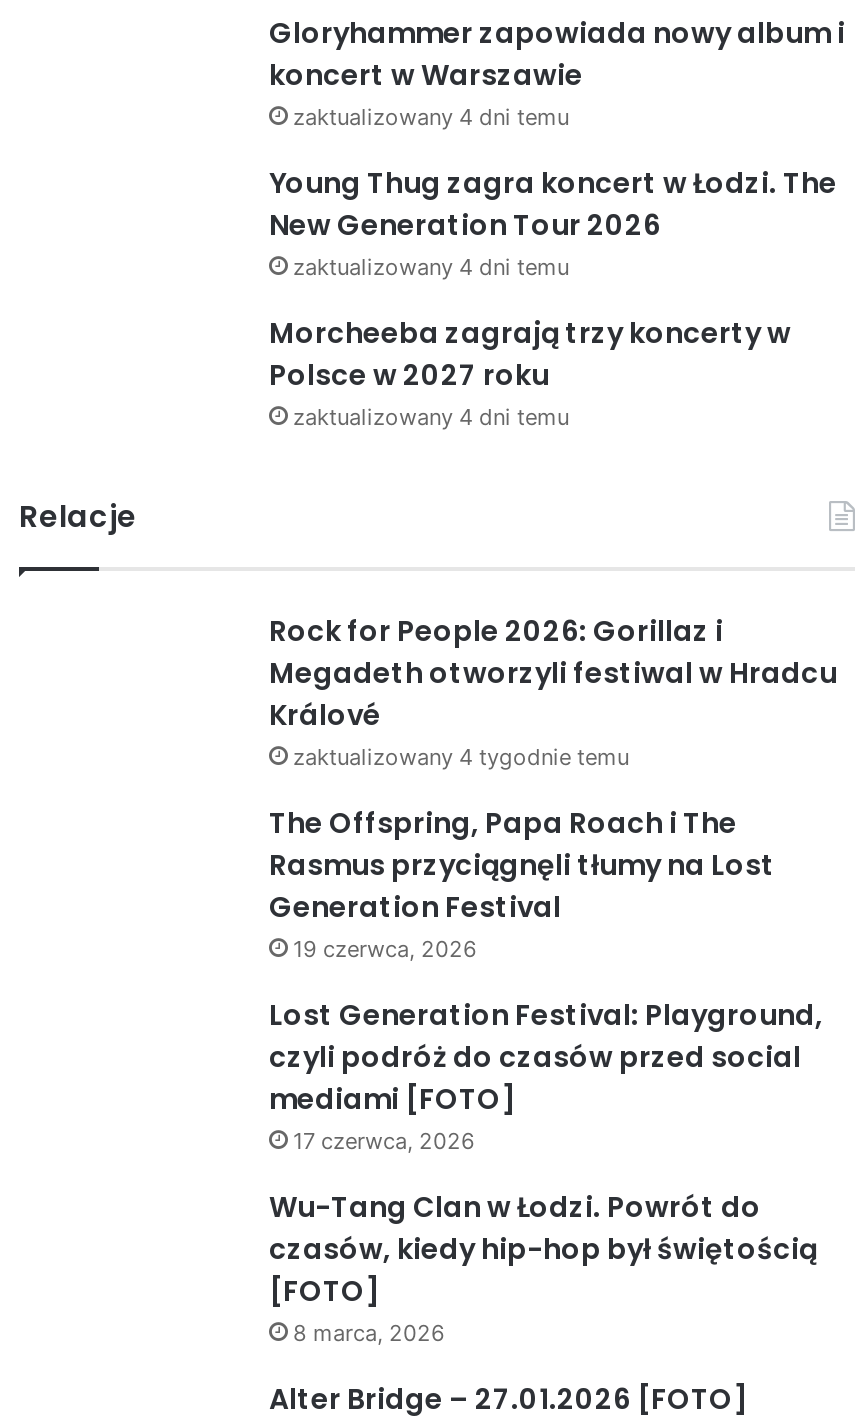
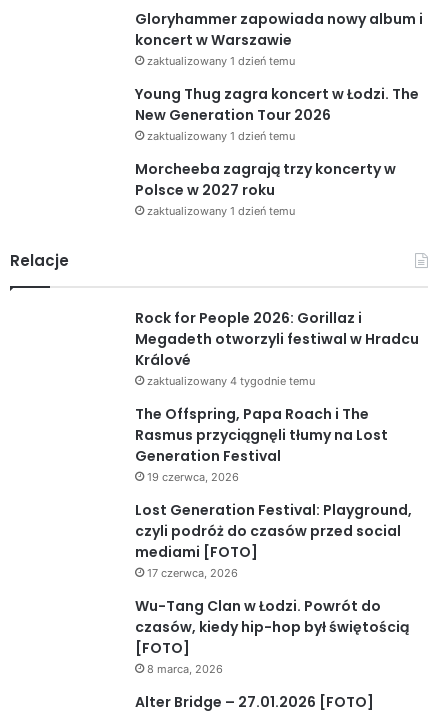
[293,103,569,131] zaktualizowany 4 dni temu -> [147,54,295,68] zaktualizowany 1 dzień temu
[293,253,569,281] zaktualizowany 4 dni temu -> [147,129,295,143] zaktualizowany 1 dzień temu
[293,403,569,431] zaktualizowany 4 dni temu -> [147,204,295,218] zaktualizowany 1 dzień temu

